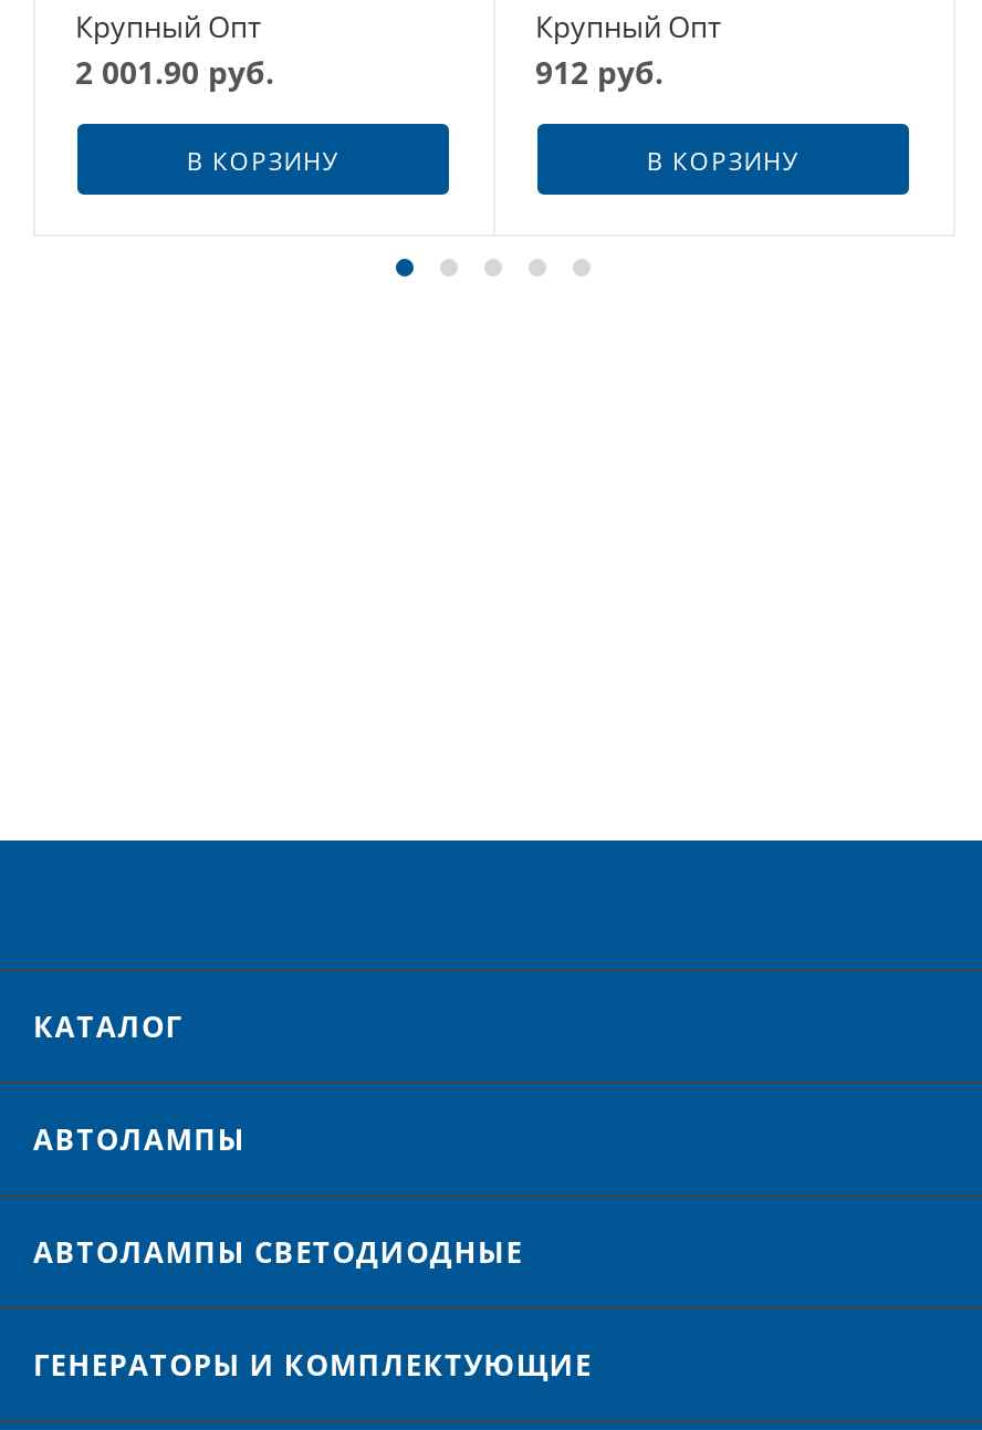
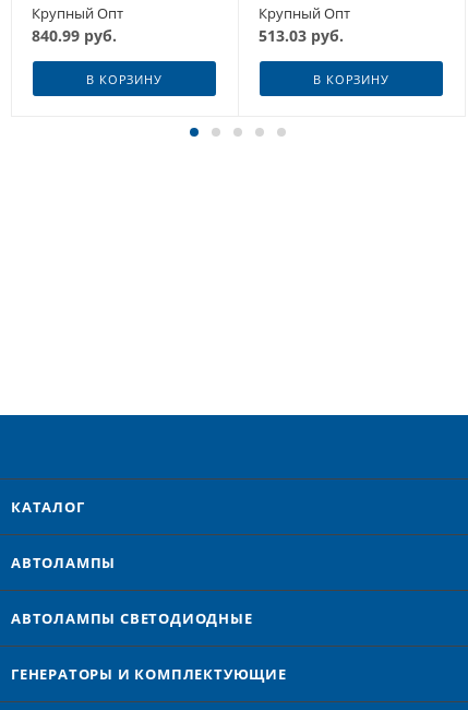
[75,52,274,94] 2 001.90 руб. -> [32,25,117,46] 840.99 руб.
[535,52,664,94] 912 руб. -> [259,25,344,46] 513.03 руб.

